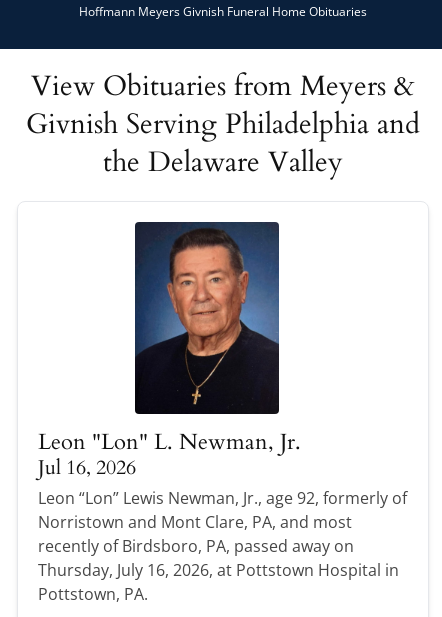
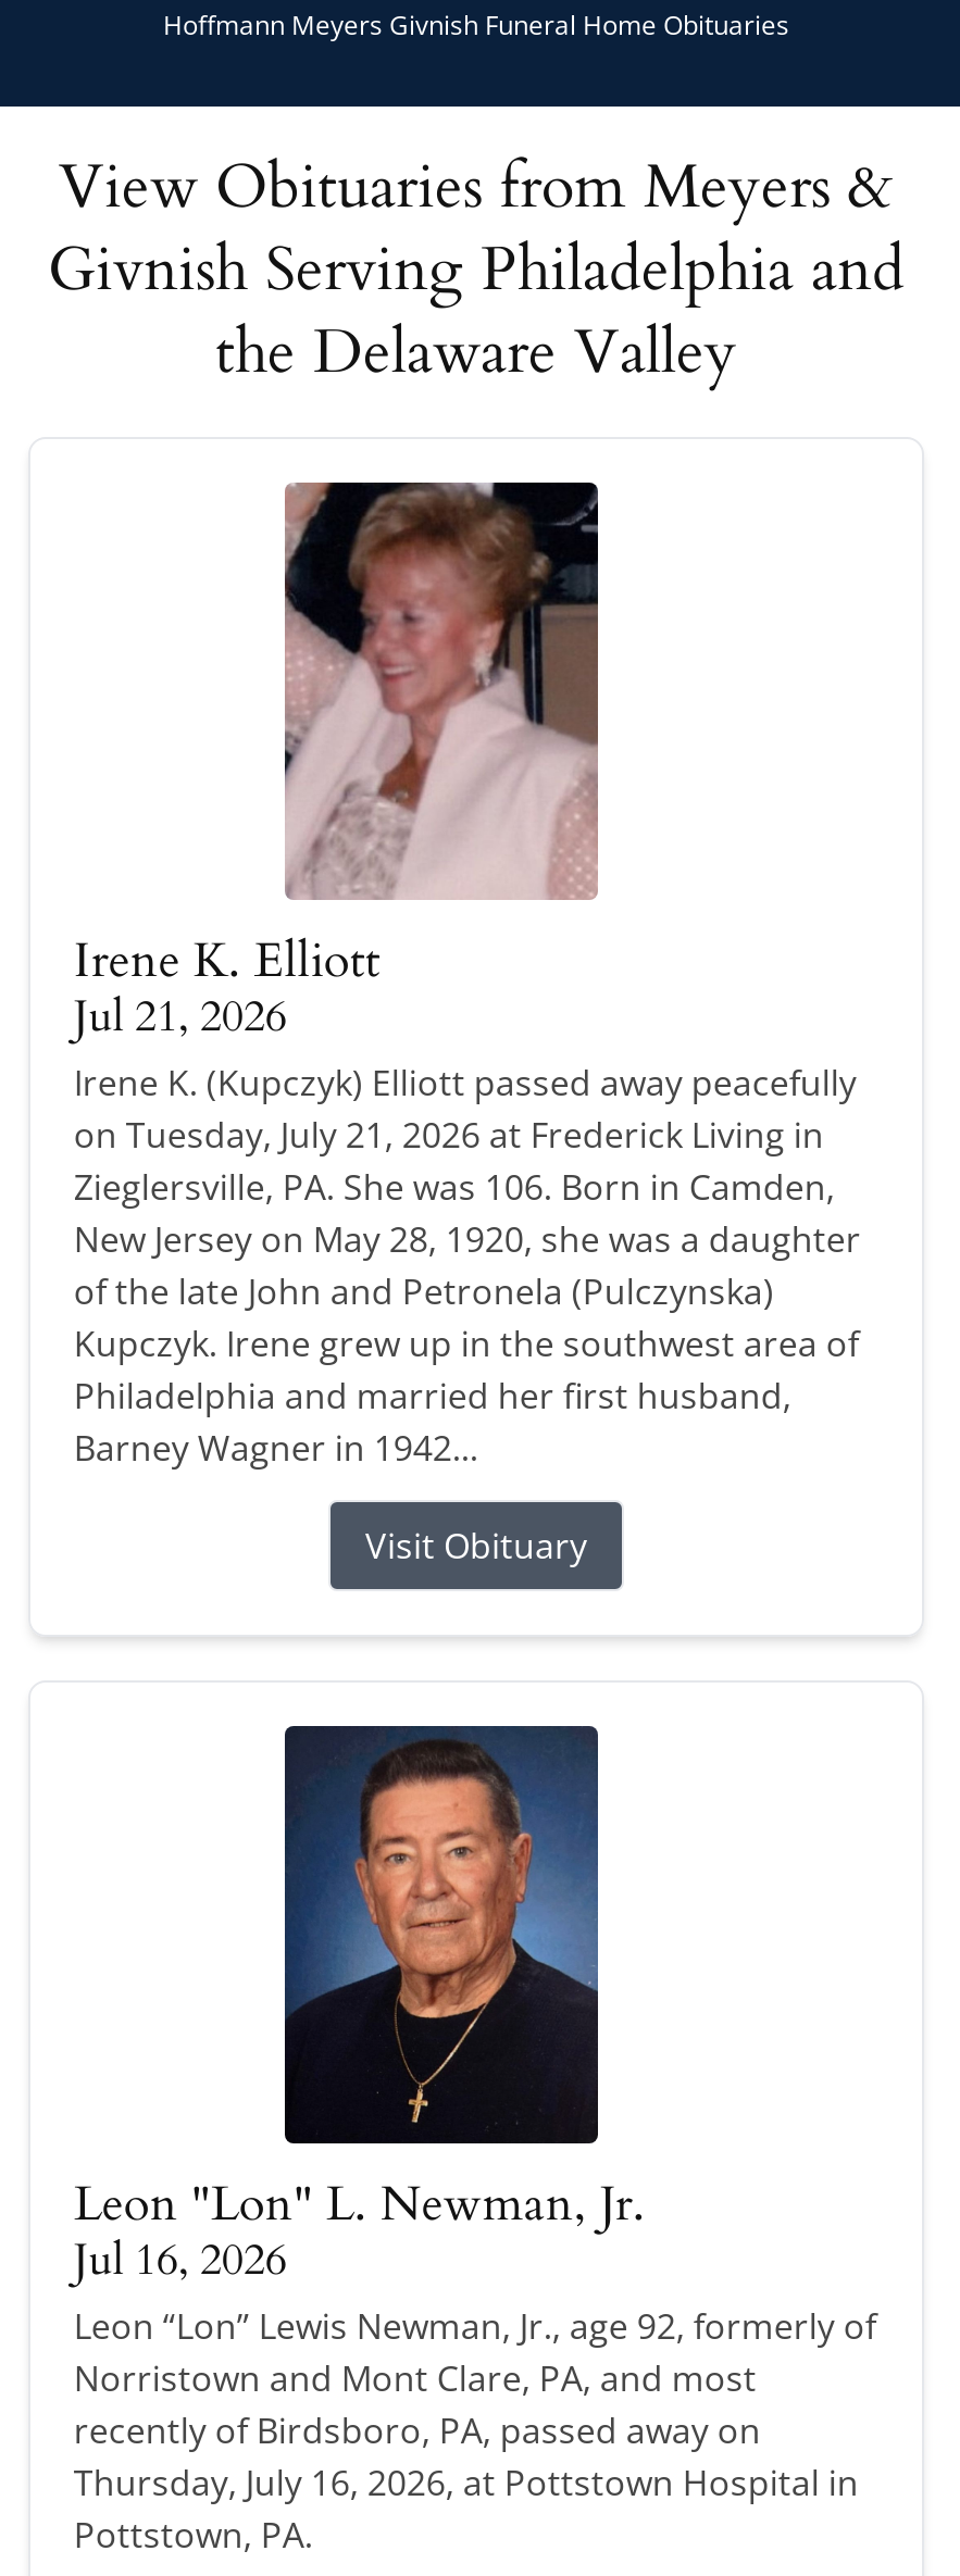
none -> [74,480,861,1569] [image] | Irene K. Elliott | Jul 21, 2026 | Irene K. (Kupczyk) Elliott passed away peacefully | on Tuesday, July 21, 2026 at Frederick Living in | Zieglersville, PA. She was 106. Born in Camden, | New Jersey on May 28, 1920, she was a daughter | of the late John and Petronela (Pulczynska) | Kupczyk. Irene grew up in the southwest area of | Philadelphia and married her first husband, | Barney Wagner in 1942... | Visit Obituary

